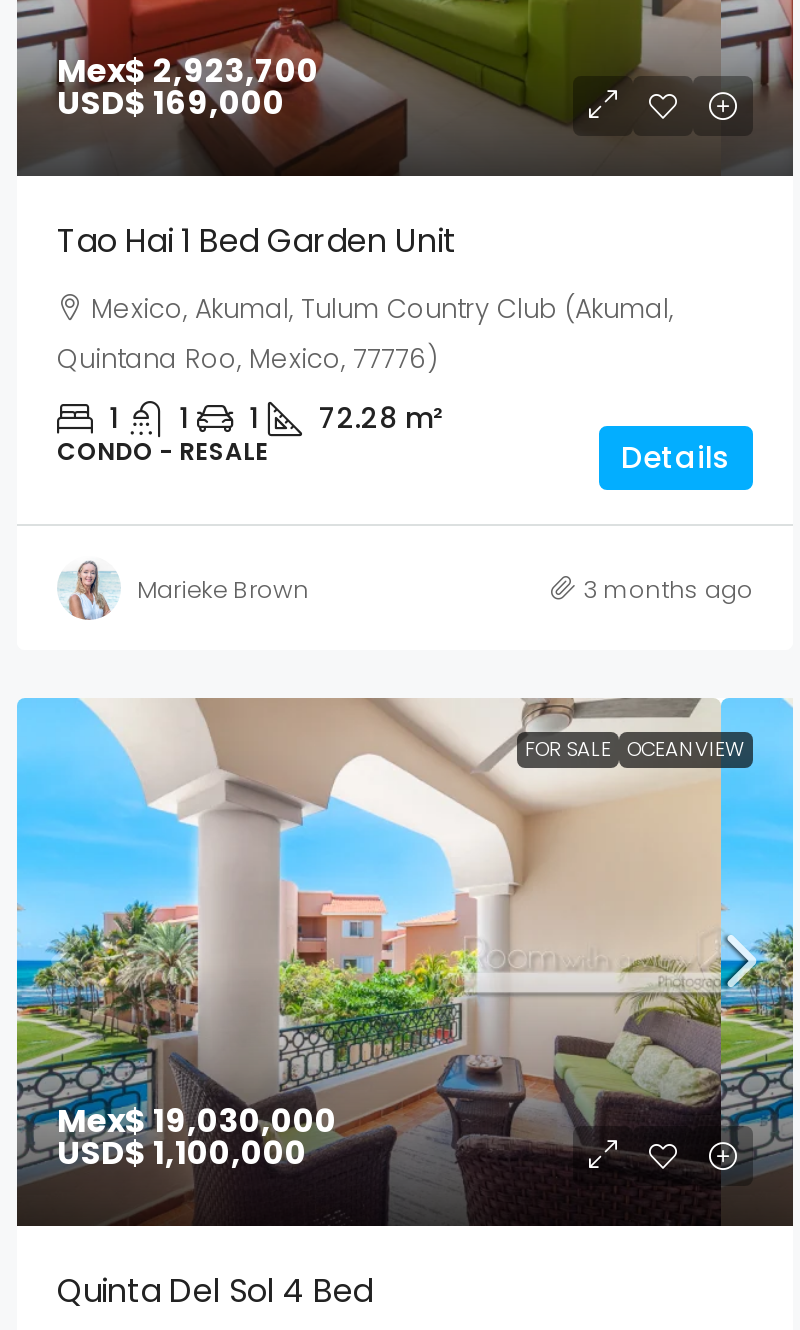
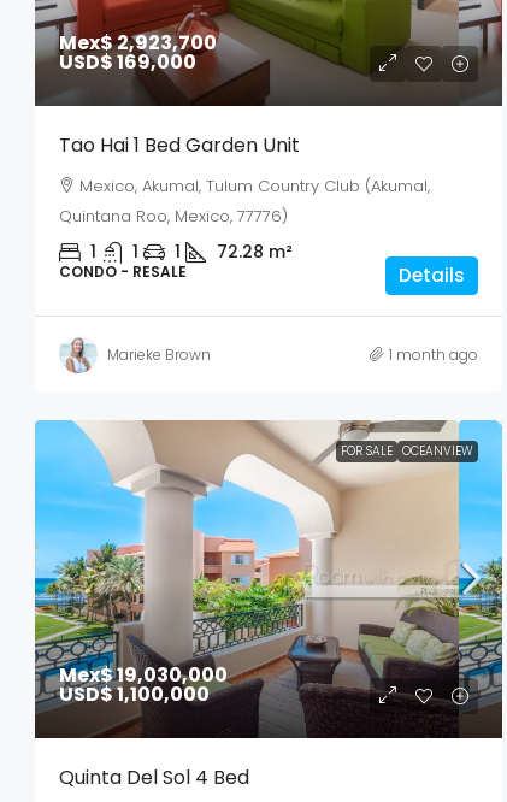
[583,572,753,606] 3 months ago -> [389,344,478,365] 1 month ago

